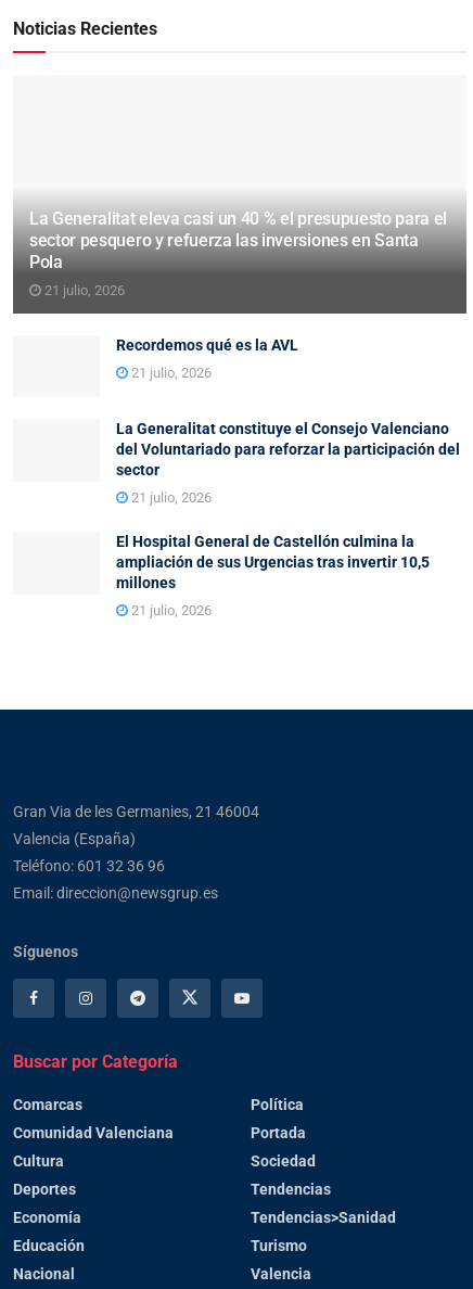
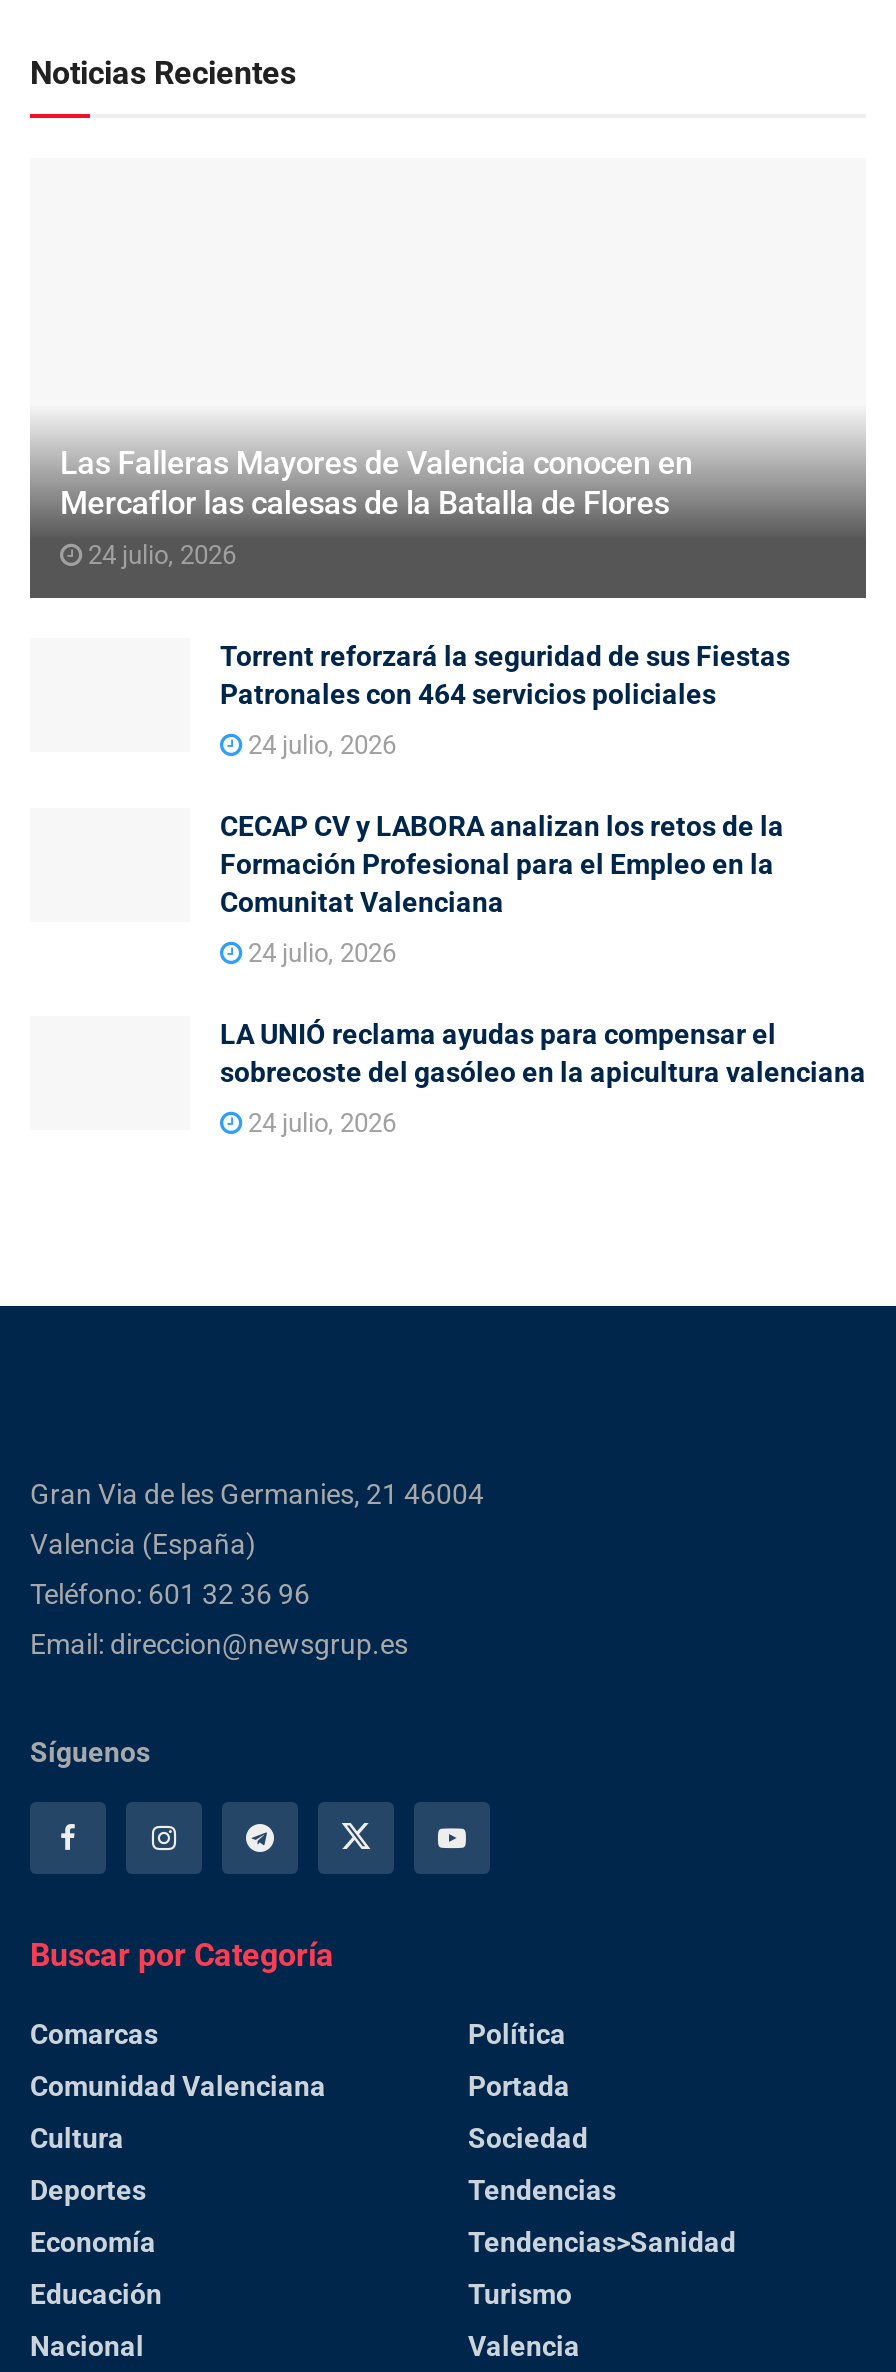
[29,209,447,273] La Generalitat eleva casi un 40 % el presupuesto para el | sector pesquero y refuerza las inversiones en Santa | Pola -> [60,444,692,522] Las Falleras Mayores de Valencia conocen en | Mercaflor las calesas de la Batalla de Flores
[41,282,125,299] 21 julio, 2026 -> [82,540,236,570] 24 julio, 2026
[116,337,298,354] Recordemos qué es la AVL -> [220,640,790,710] Torrent reforzará la seguridad de sus Fiestas | Patronales con 464 servicios policiales
[128,365,212,381] 21 julio, 2026 -> [242,730,396,760] 24 julio, 2026
[116,420,460,479] La Generalitat constituye el Consejo Valenciano | del Voluntariado para reforzar la participación del | sector -> [220,810,784,918] CECAP CV y LABORA analizan los retos de la | Formación Profesional para el Empleo en la | Comunitat Valenciana
[128,490,212,506] 21 julio, 2026 -> [242,938,396,968] 24 julio, 2026
[116,533,430,592] El Hospital General de Castellón culmina la | ampliación de sus Urgencias tras invertir 10,5 | millones -> [220,1018,866,1088] LA UNIÓ reclama ayudas para compensar el | sobrecoste del gasóleo en la apicultura valenciana
[128,603,212,619] 21 julio, 2026 -> [242,1108,396,1138] 24 julio, 2026

